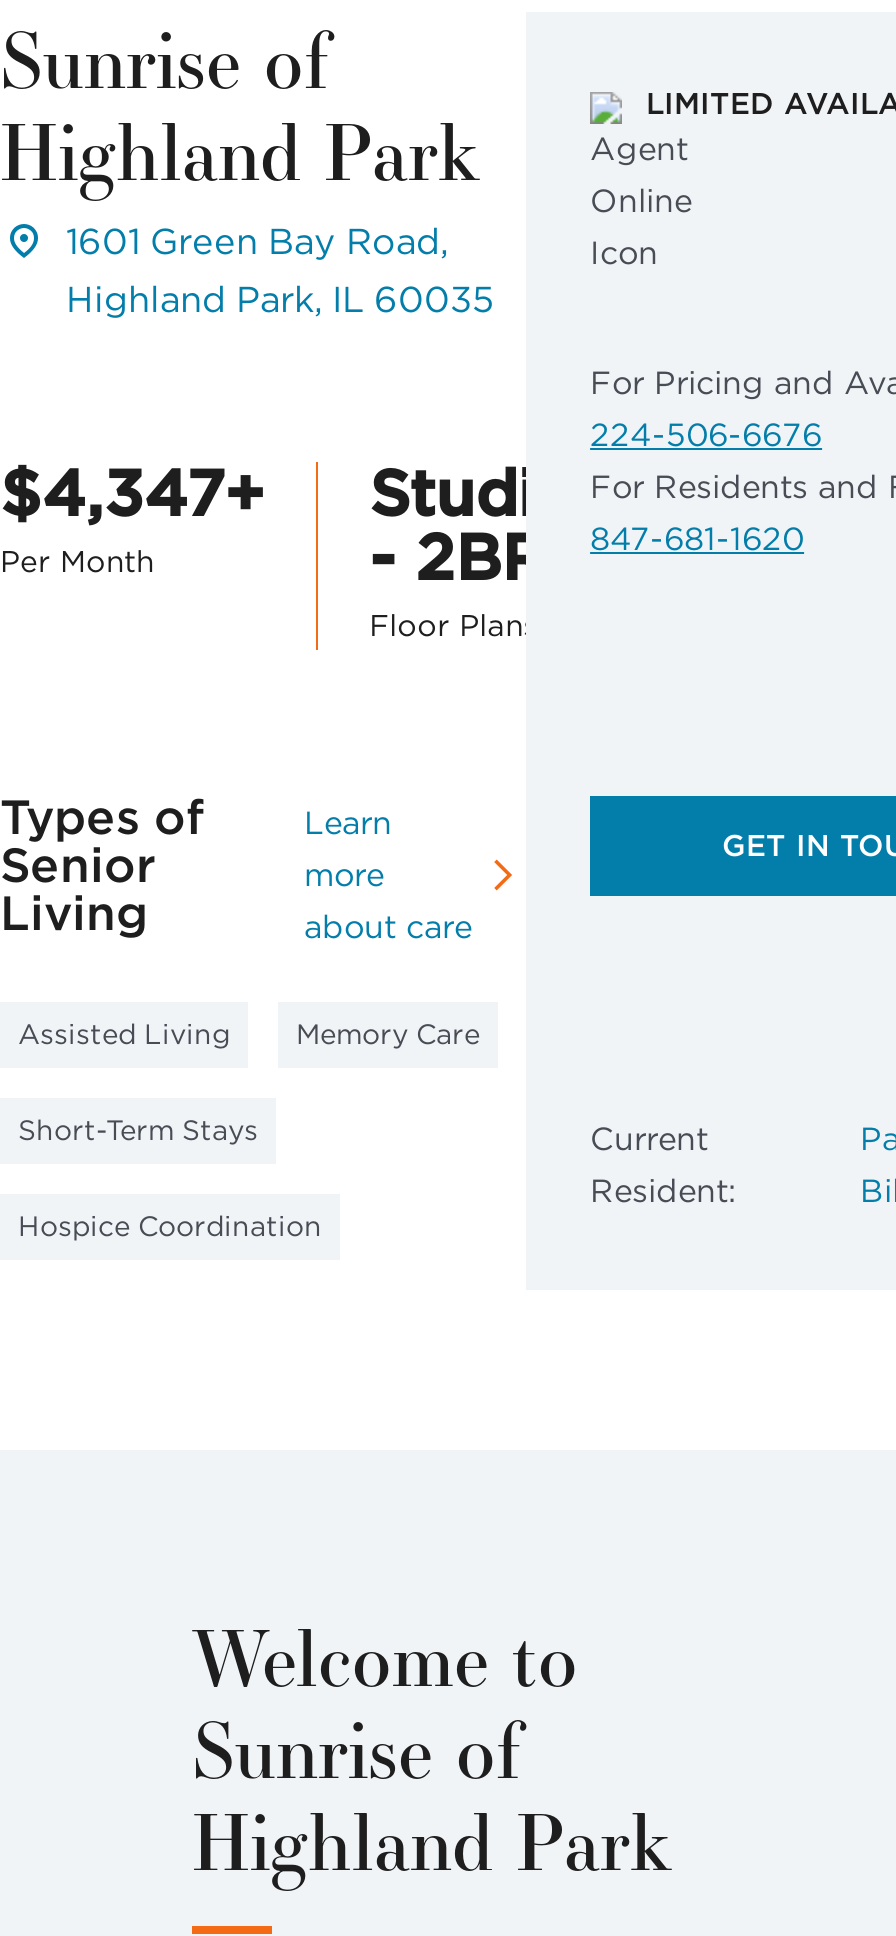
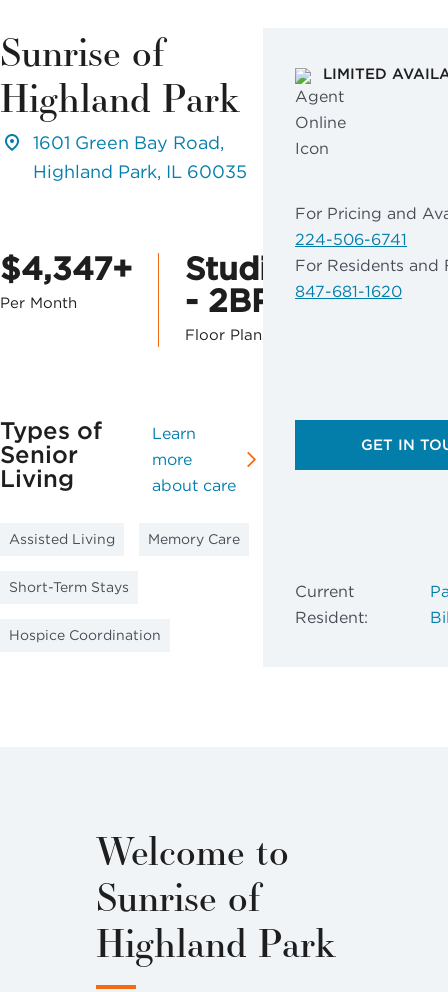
[590,415,822,453] 224-506-6676 -> [295,230,407,249] 224-506-6741

